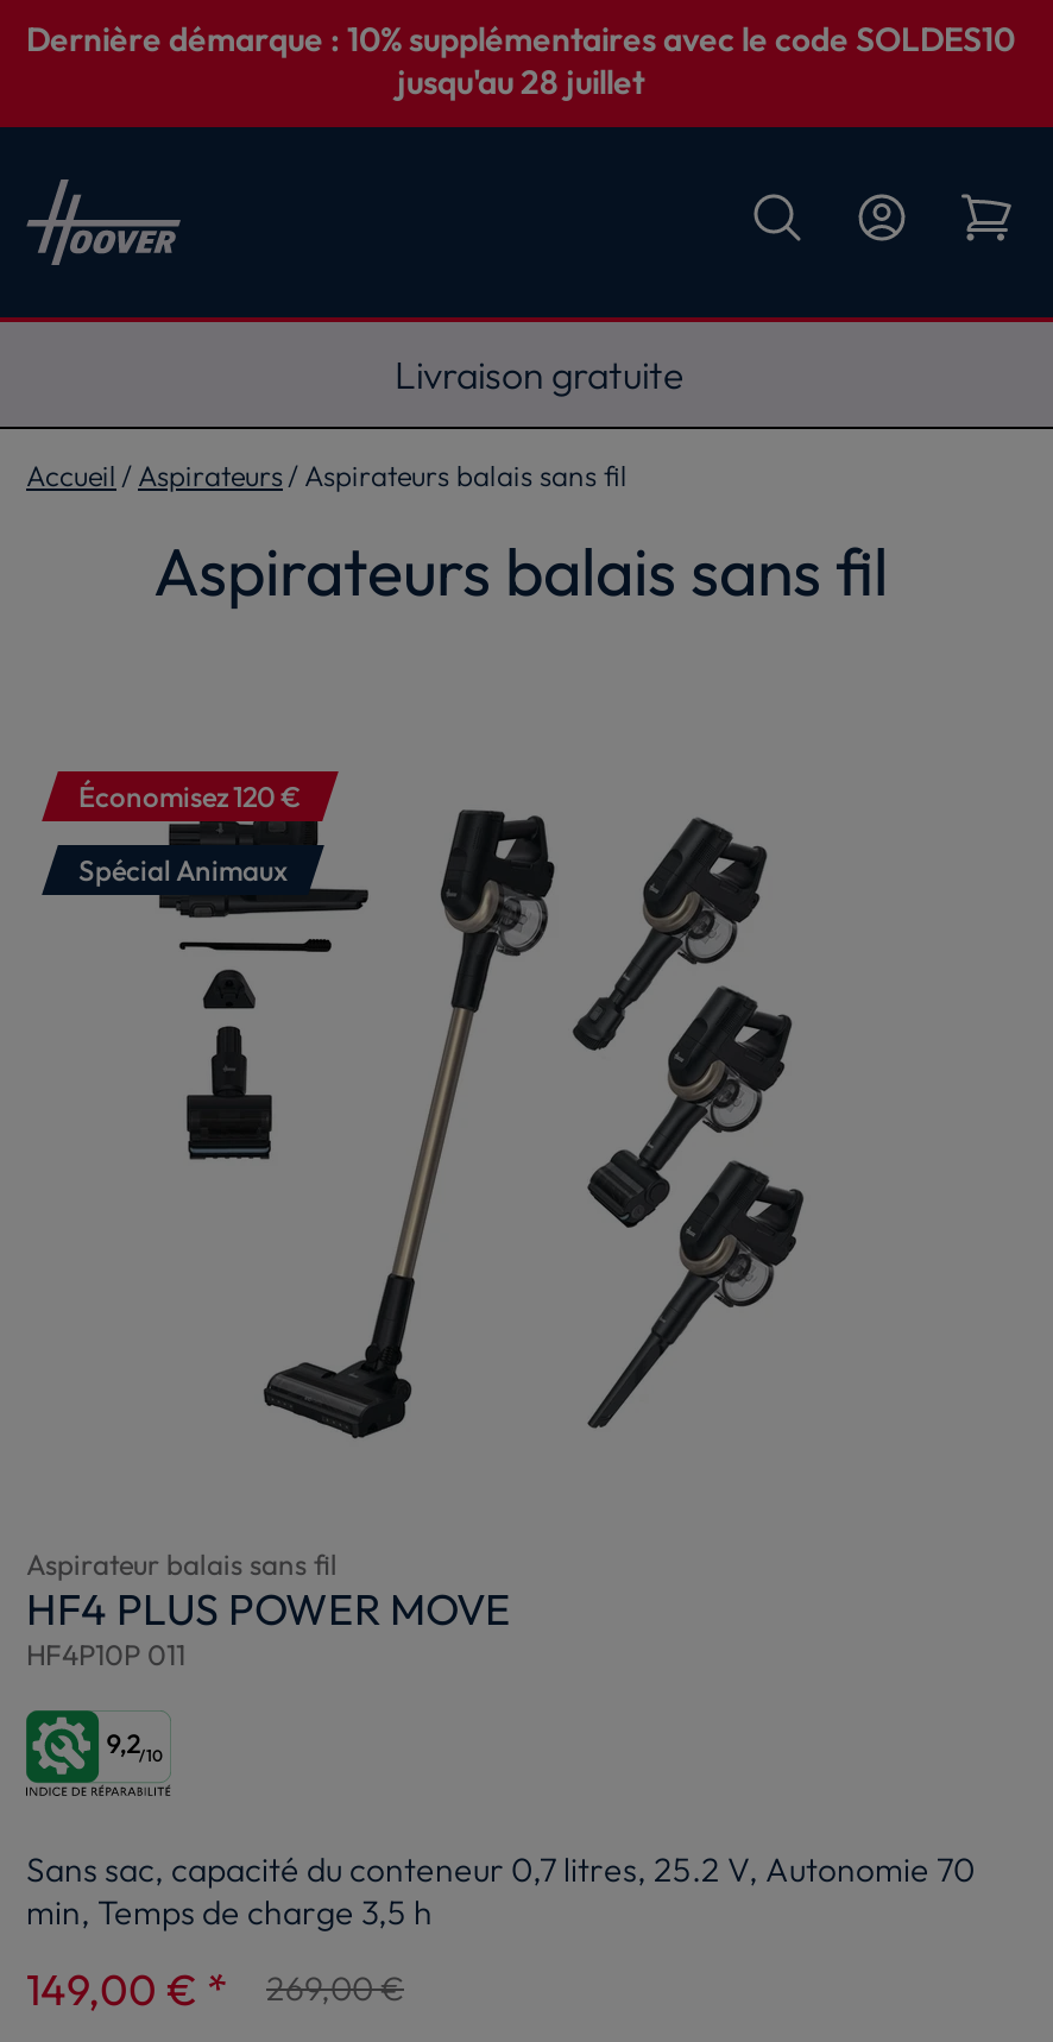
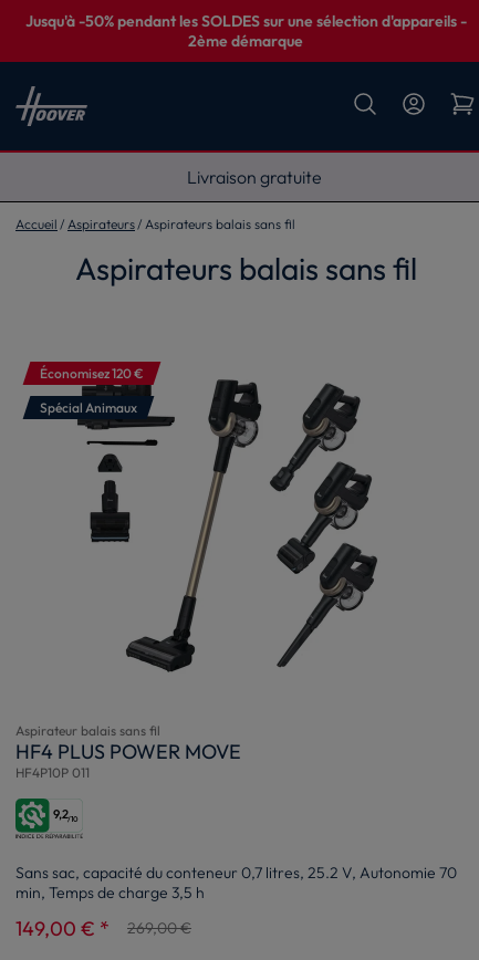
[26,18,1015,103] Dernière démarque : 10% supplémentaires avec le code SOLDES10 | jusqu'au 28 juillet -> [25,11,466,51] Jusqu'à -50% pendant les SOLDES sur une sélection d'appareils - | 2ème démarque

